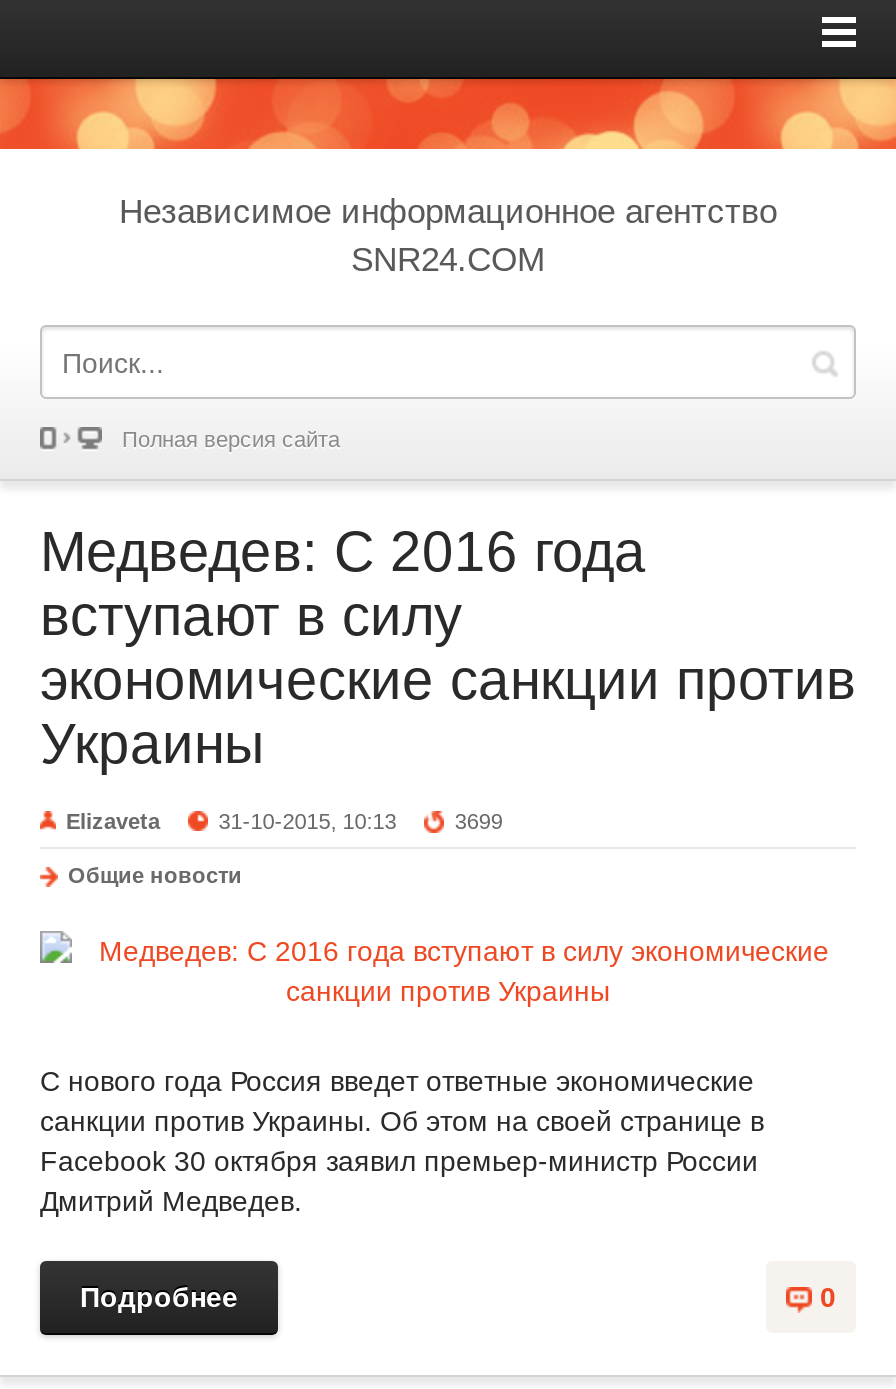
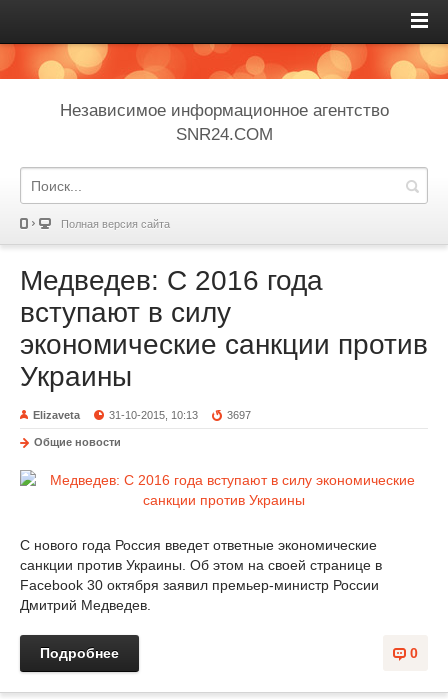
[455,809,503,833] 3699 -> [227,409,251,421] 3697

